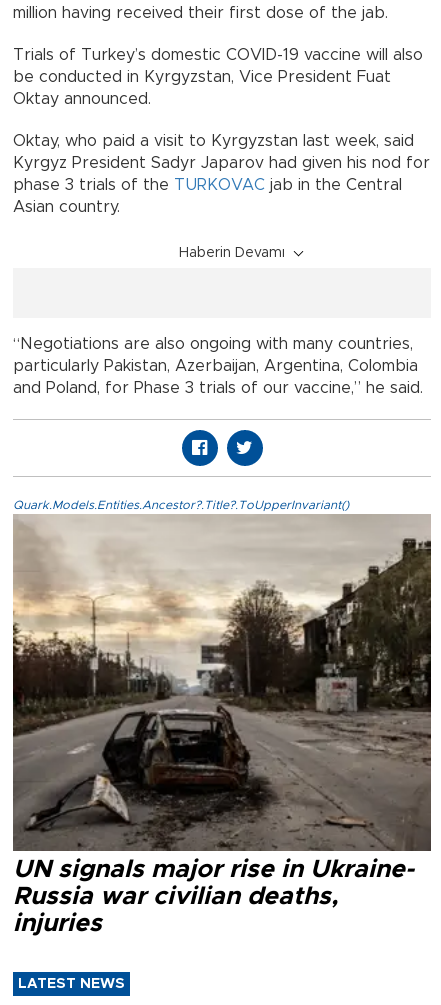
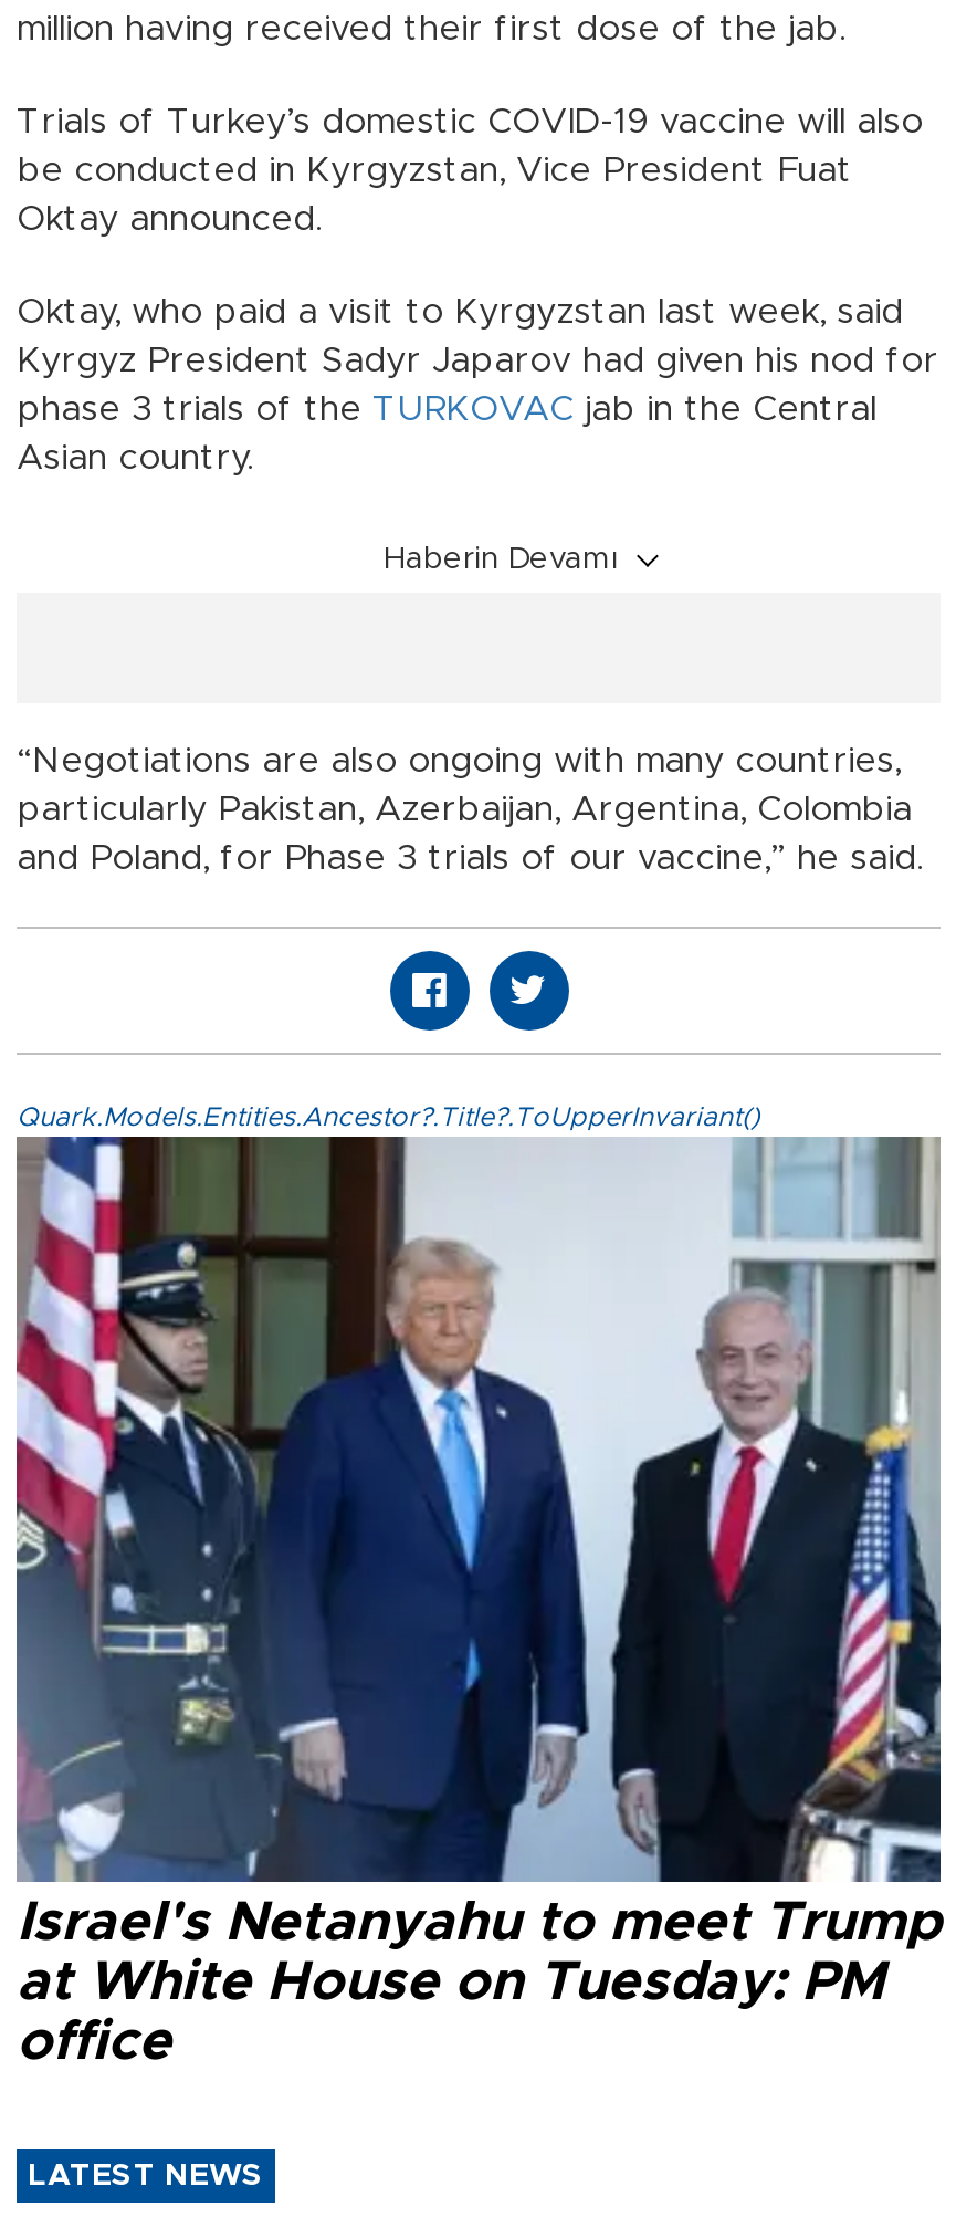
[12,514,432,936] [image] | UN signals major rise in Ukraine- | Russia war civilian deaths, | injuries -> [14,1134,941,2069] [image] | Israel's Netanyahu to meet Trump | at White House on Tuesday: PM | office

